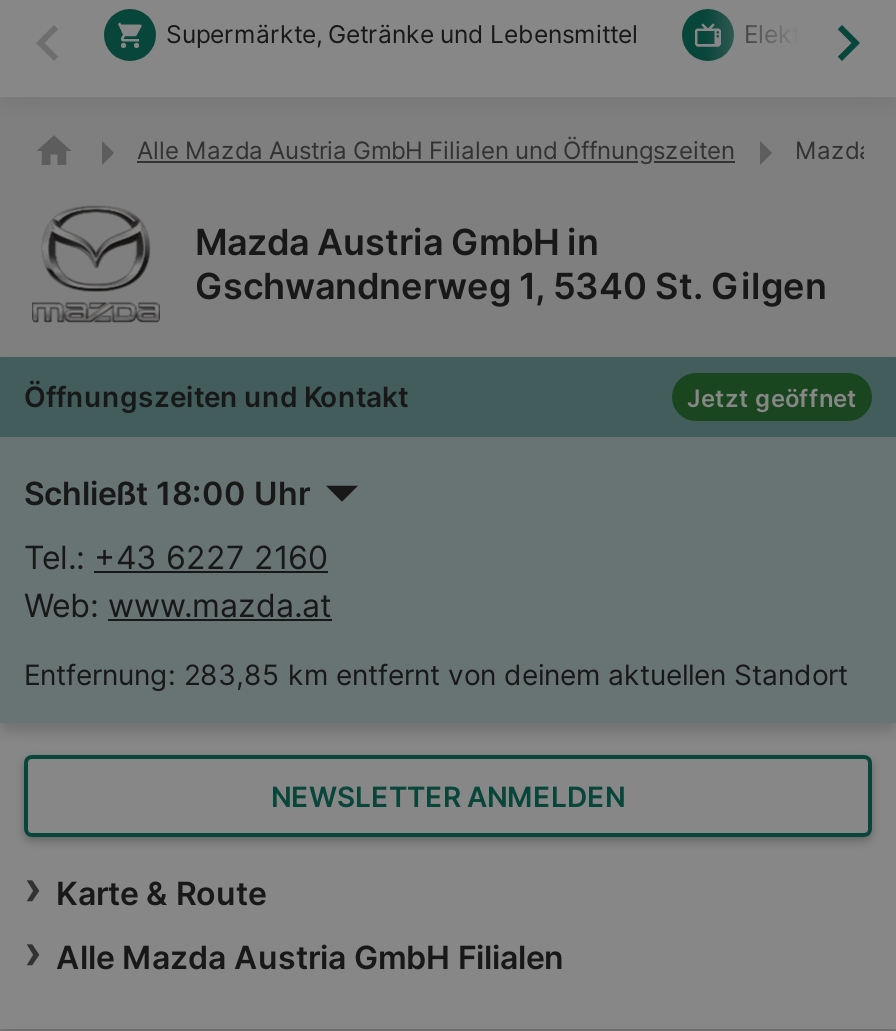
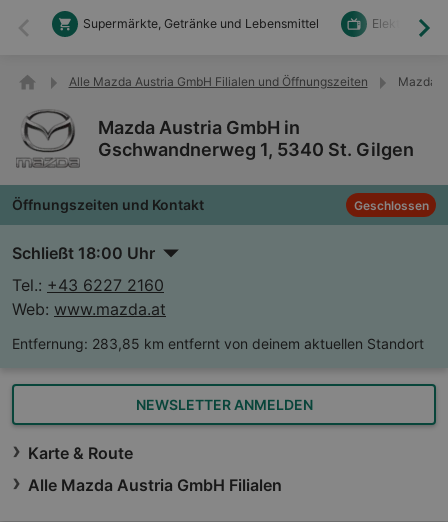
[687,383,857,413] Jetzt geöffnet -> [353,198,428,213] Geschlossen

